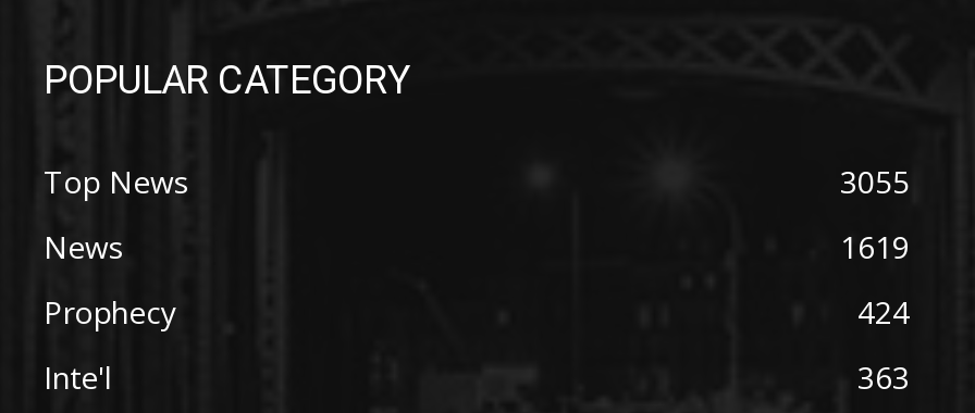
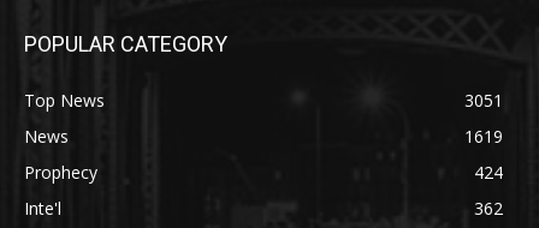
[840,161,910,203] 3055 -> [464,89,503,112] 3051
[857,357,910,398] 363 -> [474,197,503,220] 362

